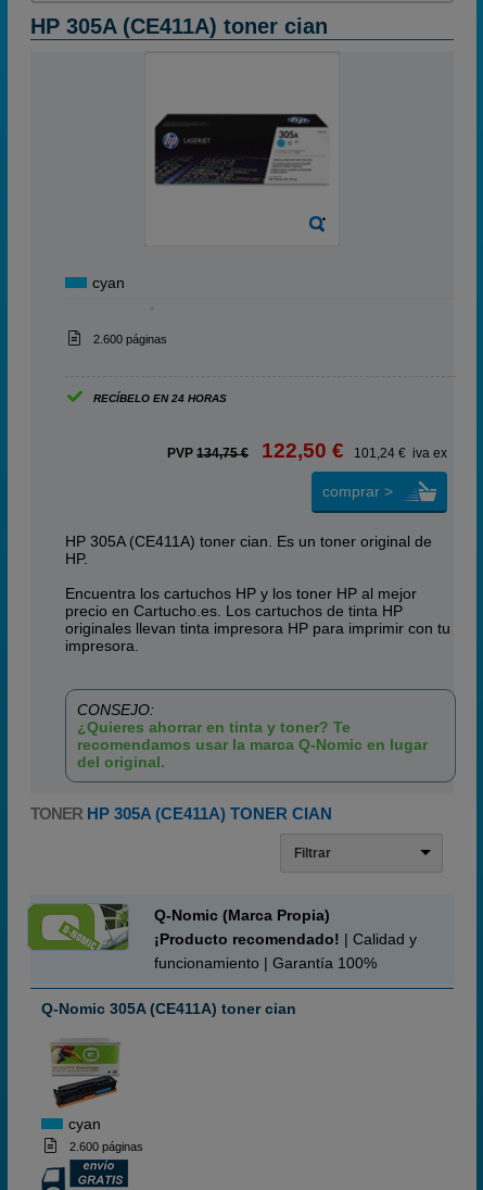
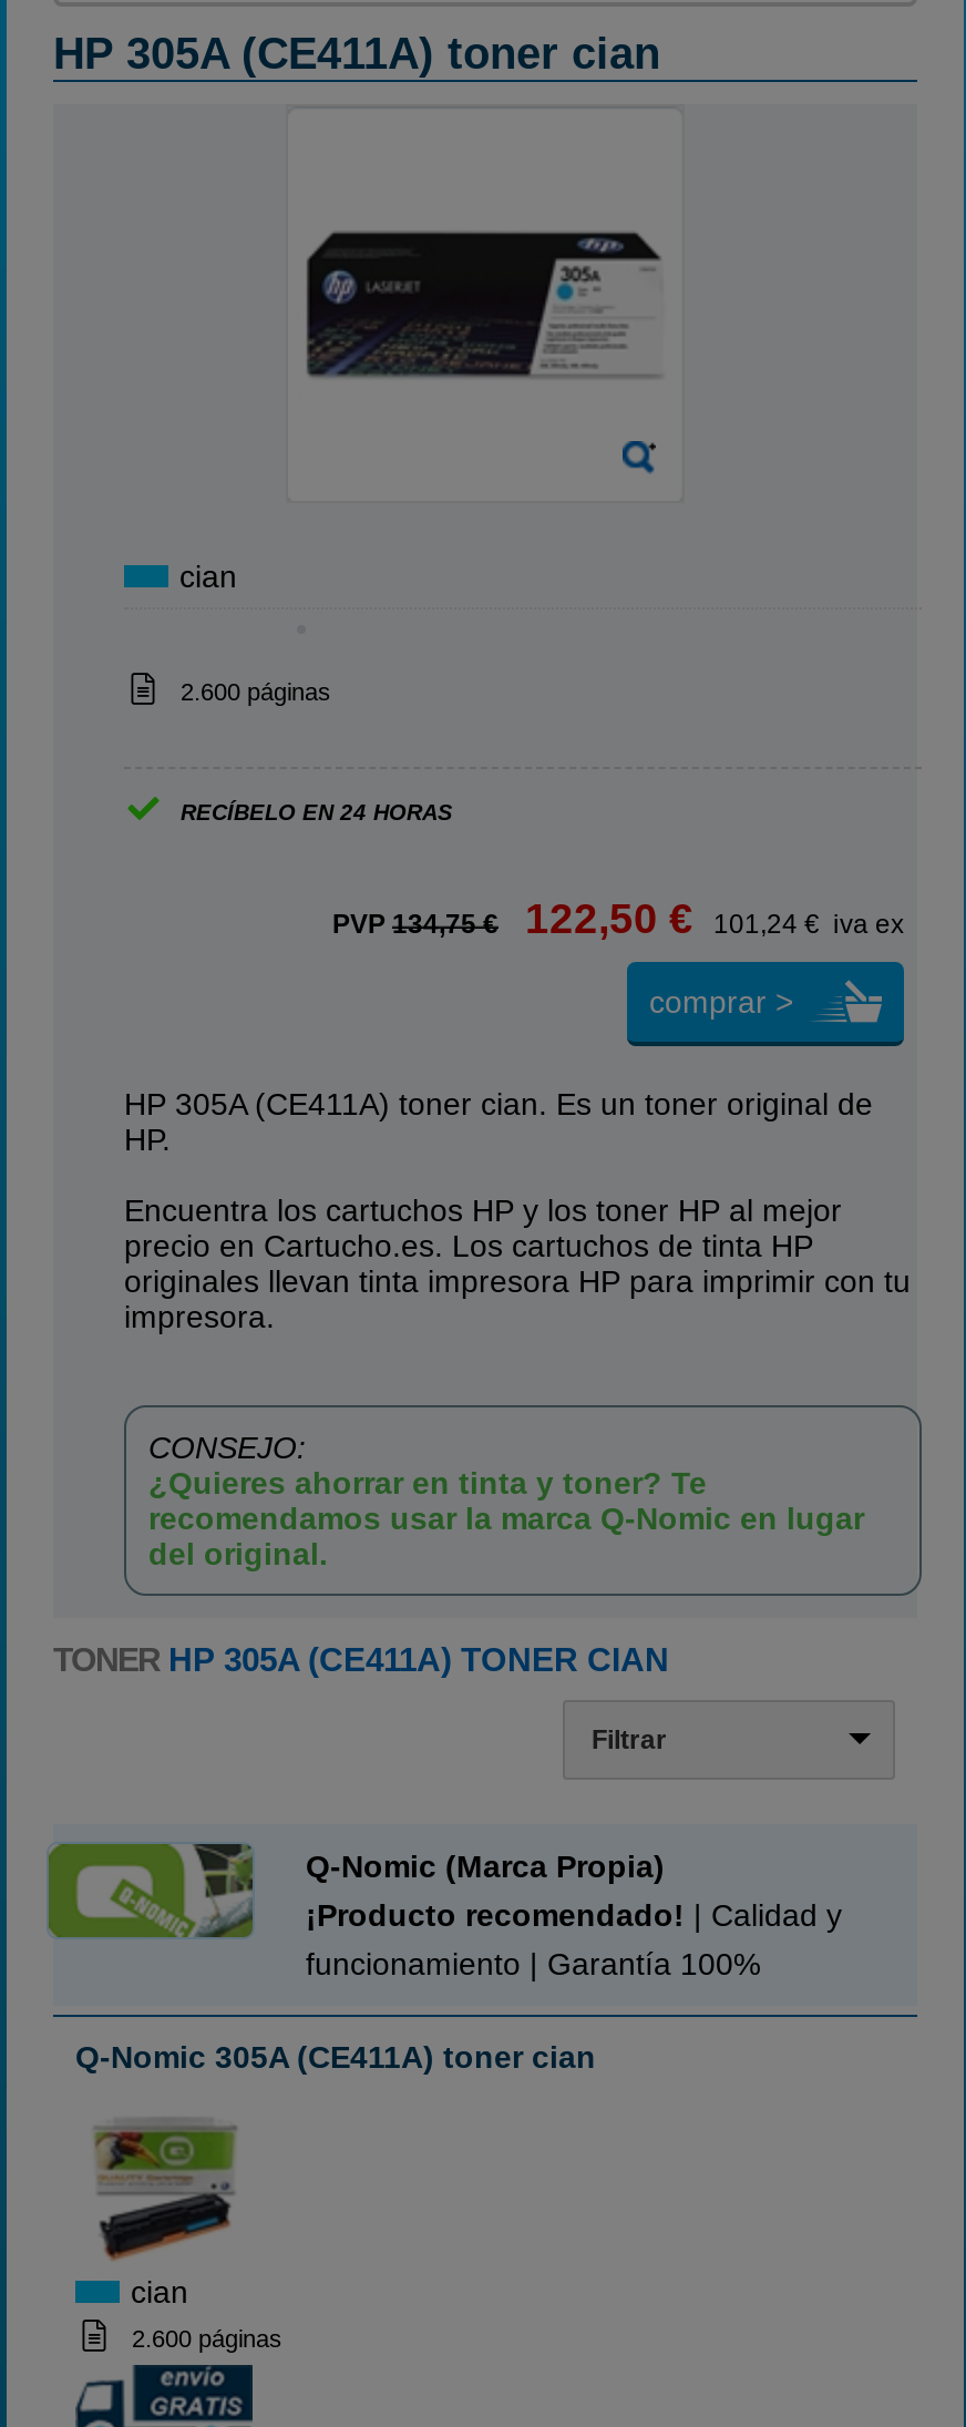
[92,274,125,291] cyan -> [179,559,237,594] cian
[68,1115,101,1132] cyan -> [131,2274,188,2310] cian

